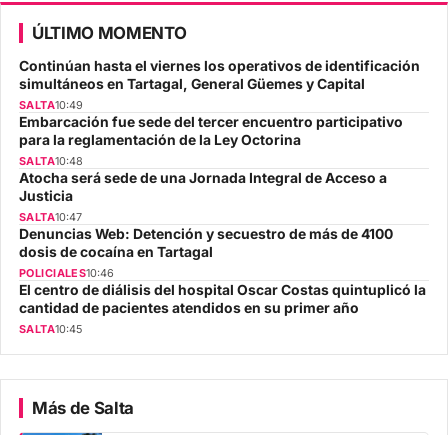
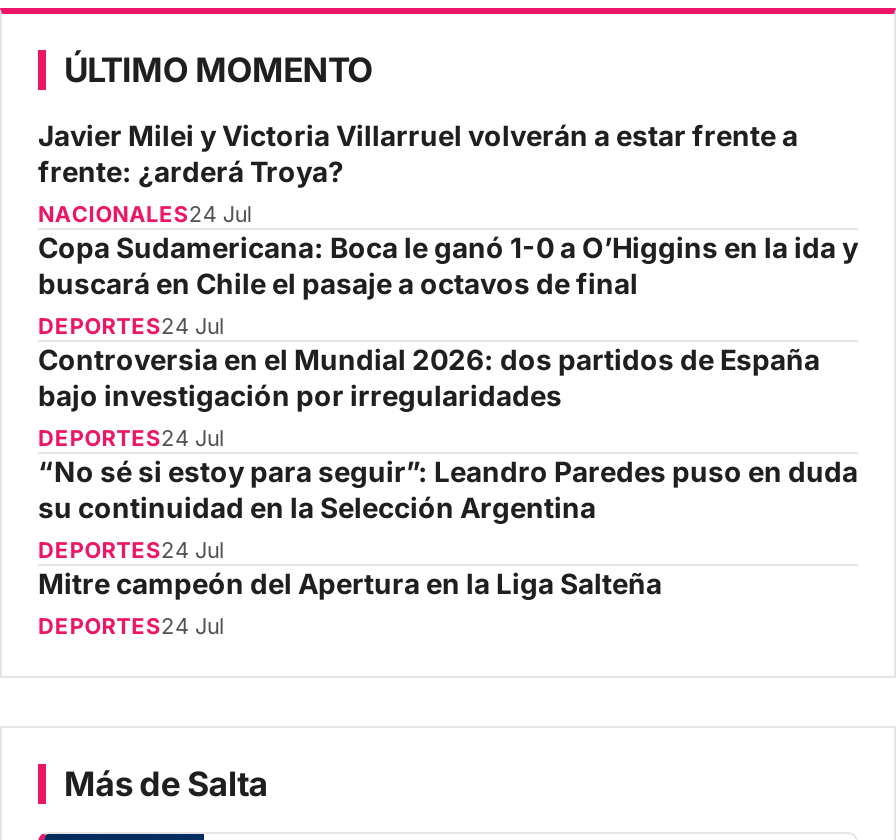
[19,58,426,336] Continúan hasta el viernes los operativos de identificación | simultáneos en Tartagal, General Güemes y Capital | SALTA10:49 | Embarcación fue sede del tercer encuentro participativo | para la reglamentación de la Ley Octorina | SALTA10:48 | Atocha será sede de una Jornada Integral de Acceso a | Justicia | SALTA10:47 | Denuncias Web: Detención y secuestro de más de 4100 | dosis de cocaína en Tartagal | POLICIALES10:46 | El centro de diálisis del hospital Oscar Costas quintuplicó la | cantidad de pacientes atendidos en su primer año | SALTA10:45 -> [38,121,858,641] Javier Milei y Victoria Villarruel volverán a estar frente a | frente: ¿arderá Troya? | NACIONALES24 Jul | Copa Sudamericana: Boca le ganó 1-0 a O’Higgins en la ida y | buscará en Chile el pasaje a octavos de final | DEPORTES24 Jul | Controversia en el Mundial 2026: dos partidos de España | bajo investigación por irregularidades | DEPORTES24 Jul | “No sé si estoy para seguir”: Leandro Paredes puso en duda | su continuidad en la Selección Argentina | DEPORTES24 Jul | Mitre campeón del Apertura en la Liga Salteña | DEPORTES24 Jul

